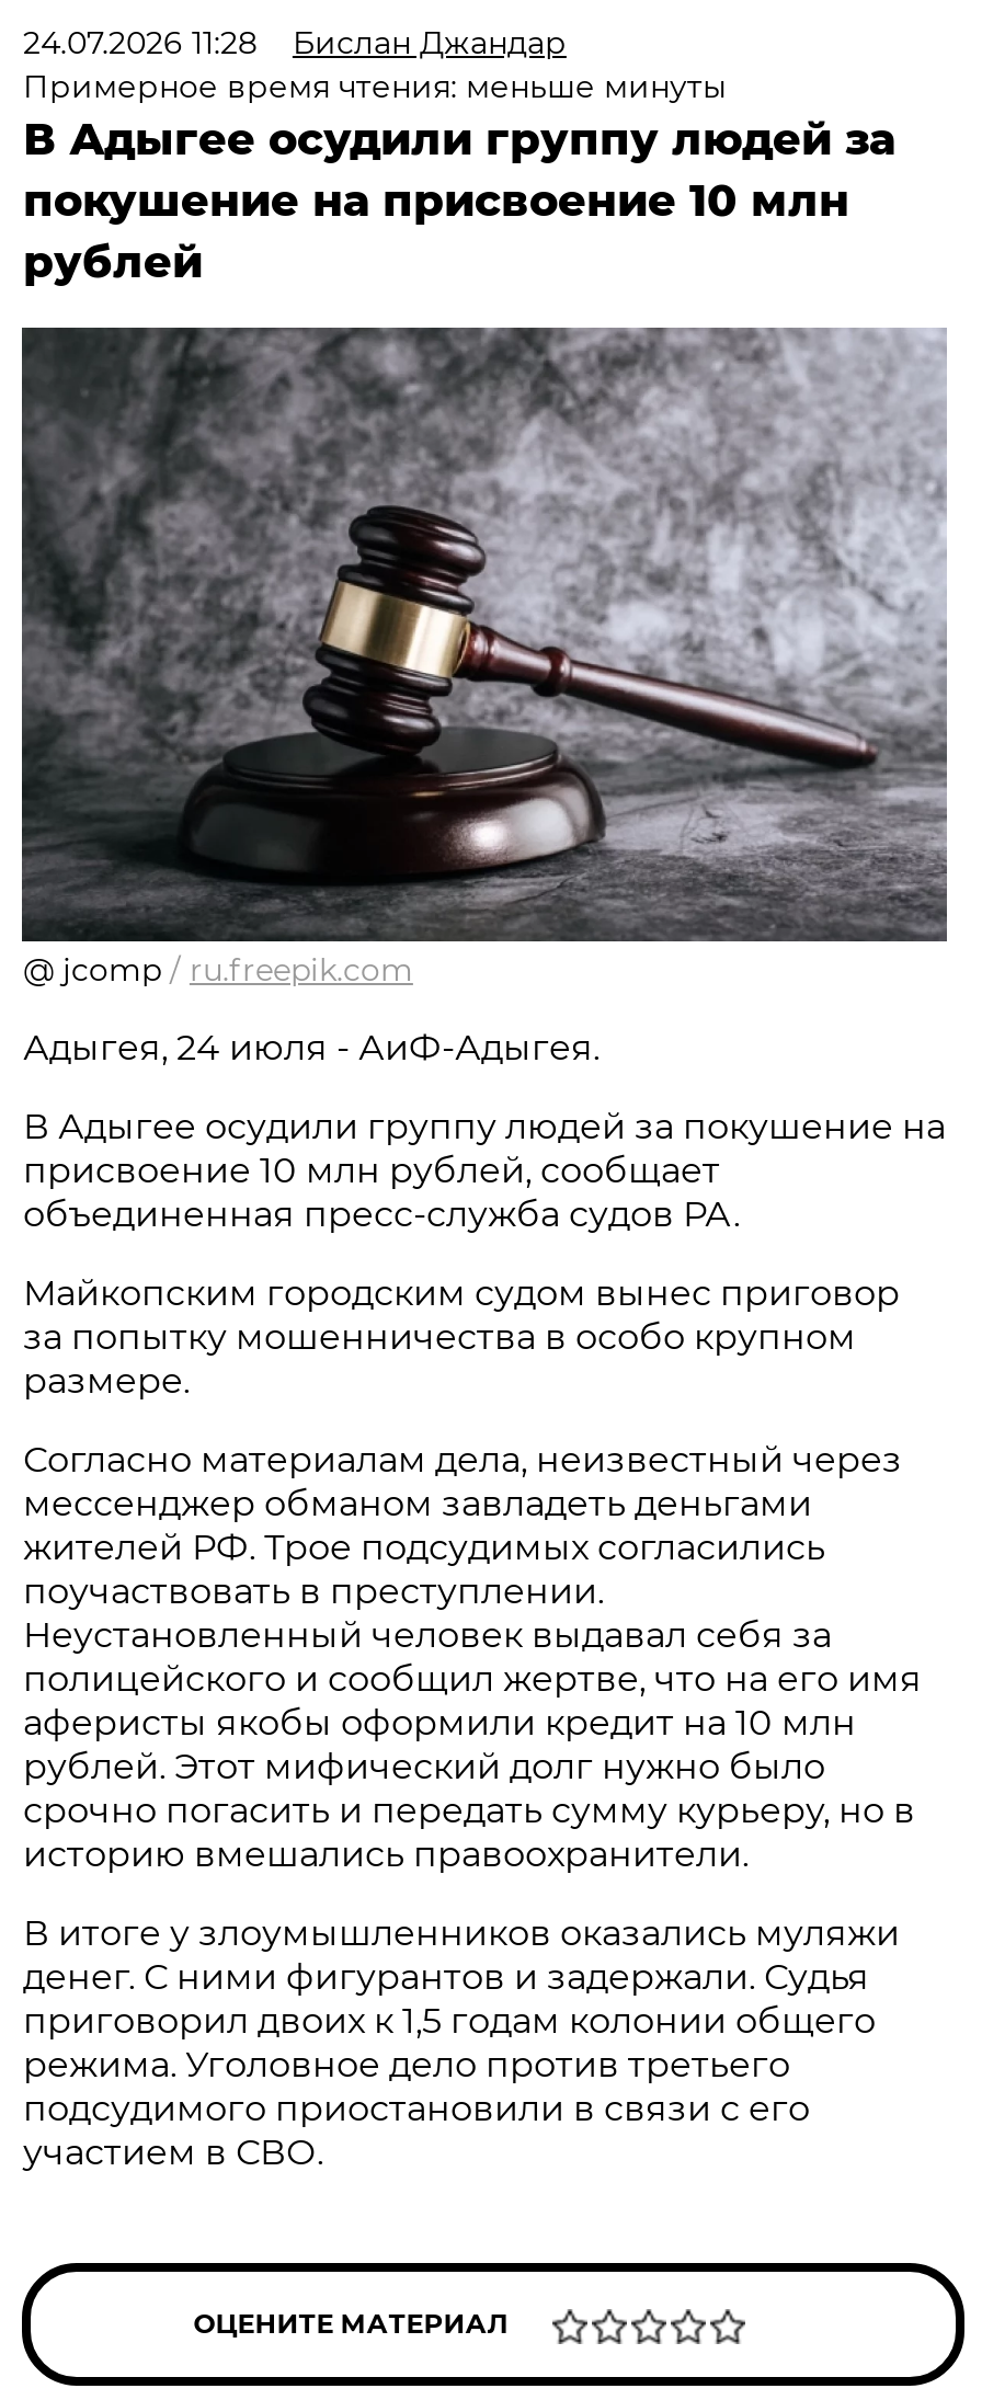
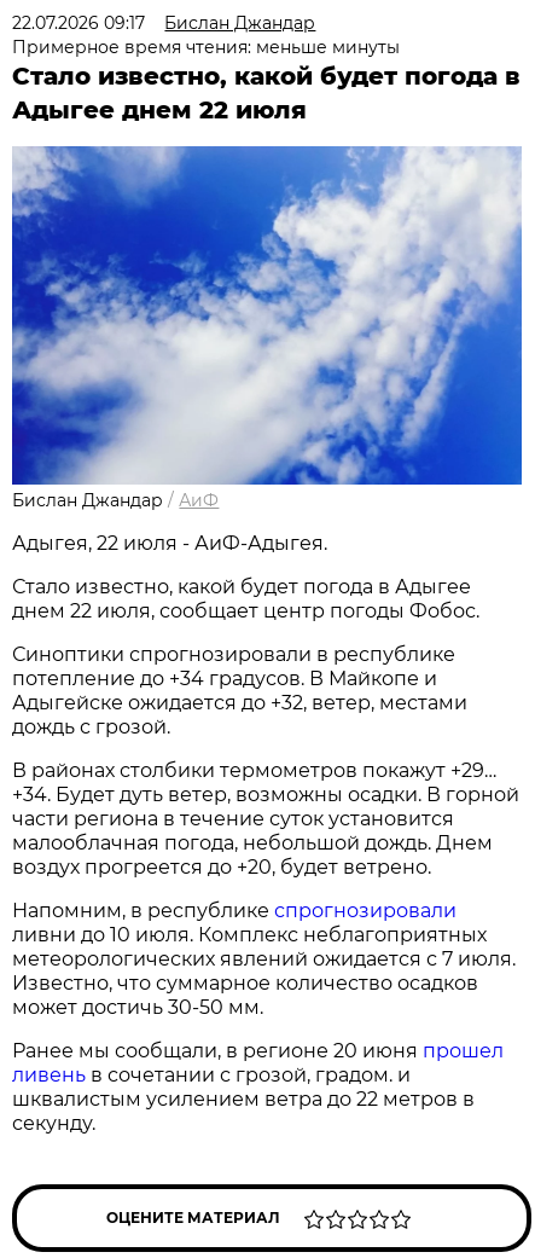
[23,23,566,62] 24.07.2026 11:28 Бислан Джандар -> [13,12,316,34] 22.07.2026 09:17 Бислан Джандар
[23,112,895,288] В Адыгее осудили группу людей за | покушение на присвоение 10 млн | рублей -> [13,61,521,124] Стало известно, какой будет погода в | Адыгее днем 22 июля
[20,325,949,2173] [image] | @ jcomp / ru.freepik.com | Адыгея, 24 июля - АиФ-Адыгея. | В Адыгее осудили группу людей за покушение на | присвоение 10 млн рублей, сообщает | объединенная пресс-служба судов РА. | Майкопским городским судом вынес приговор | за попытку мошенничества в особо крупном | размере. | Согласно материалам дела, неизвестный через | мессенджер обманом завладеть деньгами | жителей РФ. Трое подсудимых согласились | поучаствовать в преступлении. | Неустановленный человек выдавал себя за | полицейского и сообщил жертве, что на его имя | аферисты якобы оформили кредит на 10 млн | рублей. Этот мифический долг нужно было | срочно погасить и передать сумму курьеру, но в | историю вмешались правоохранители. | В итоге у злоумышленников оказались муляжи | денег. С ними фигурантов и задержали. Судья | приговорил двоих к 1,5 годам колонии общего | режима. Уголовное дело против третьего | подсудимого приостановили в связи с его | участием в СВО. -> [11,145,523,1134] [image] | Бислан Джандар / АиФ | Адыгея, 22 июля - АиФ-Адыгея. | Стало известно, какой будет погода в Адыгее | днем 22 июля, сообщает центр погоды Фобос. | Синоптики спрогнозировали в республике | потепление до +34 градусов. В Майкопе и | Адыгейске ожидается до +32, ветер, местами | дождь с грозой. | В районах столбики термометров покажут +29… | +34. Будет дуть ветер, возможны осадки. В горной | части региона в течение суток установится | малооблачная погода, небольшой дождь. Днем | воздух прогреется до +20, будет ветрено. | Напомним, в республике спрогнозировали | ливни до 10 июля. Комплекс неблагоприятных | метеорологических явлений ожидается с 7 июля. | Известно, что суммарное количество осадков | может достичь 30-50 мм. | Ранее мы сообщали, в регионе 20 июня прошел | ливень в сочетании с грозой, градом. и | шквалистым усилением ветра до 22 метров в | секунду.

